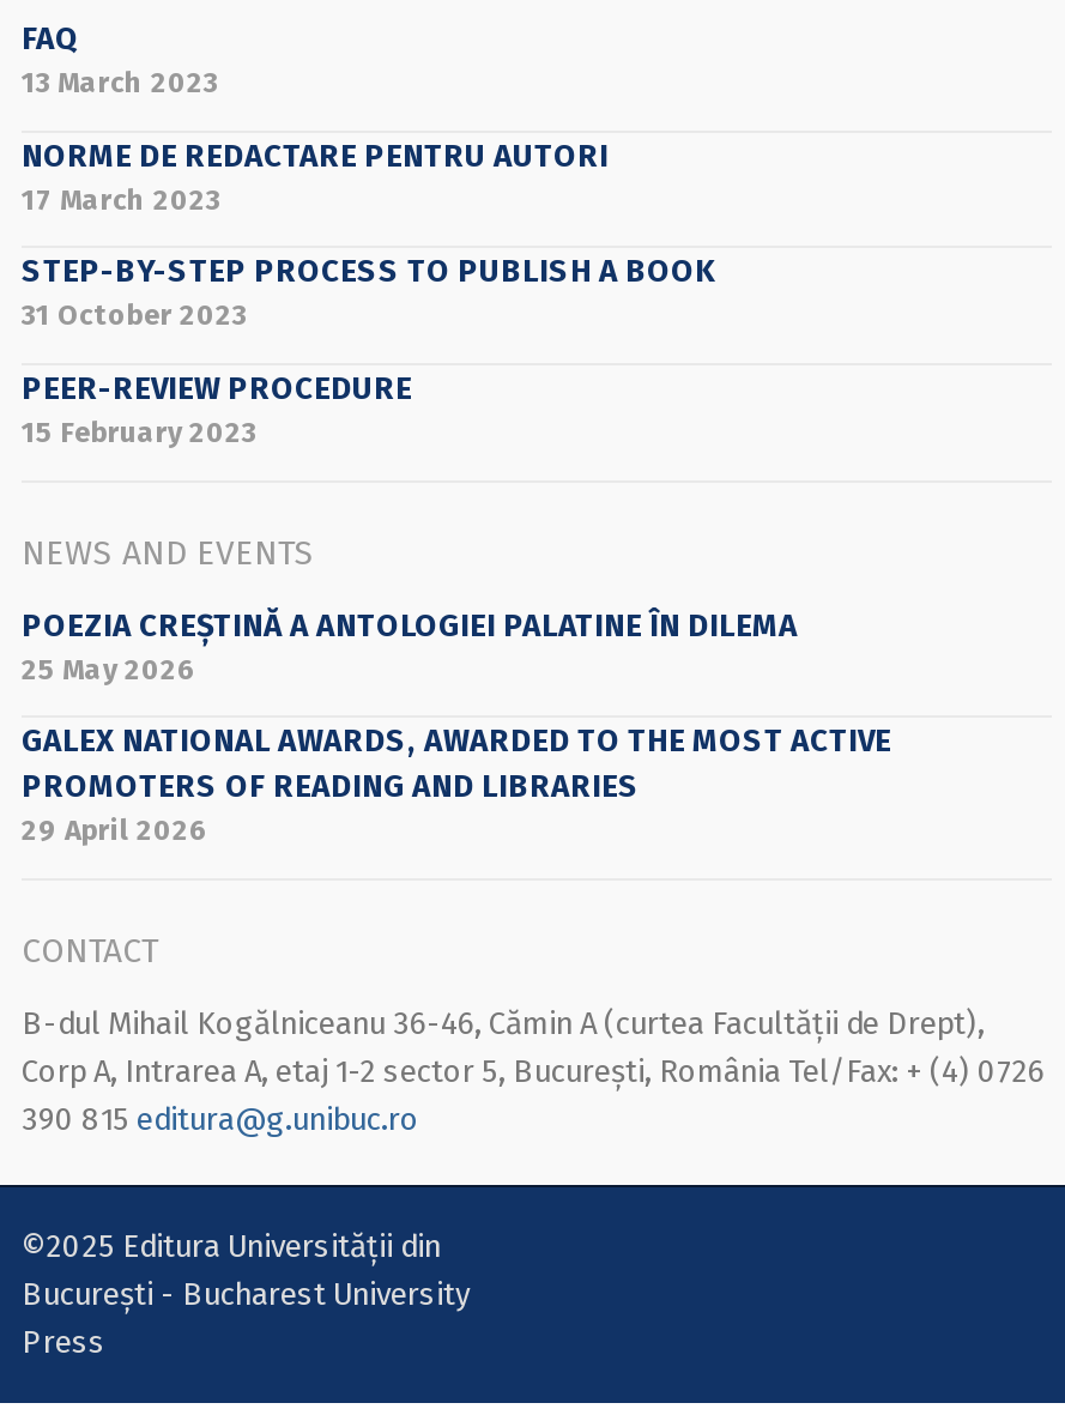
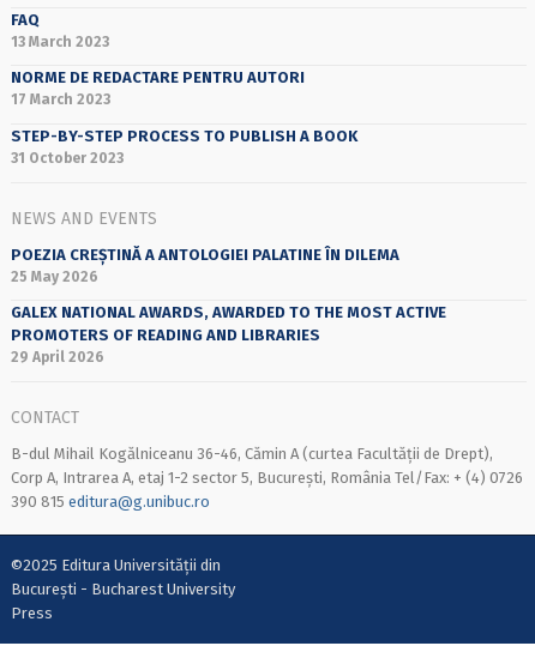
[22,370,412,449] PEER-REVIEW PROCEDURE | 15 February 2023 -> none

